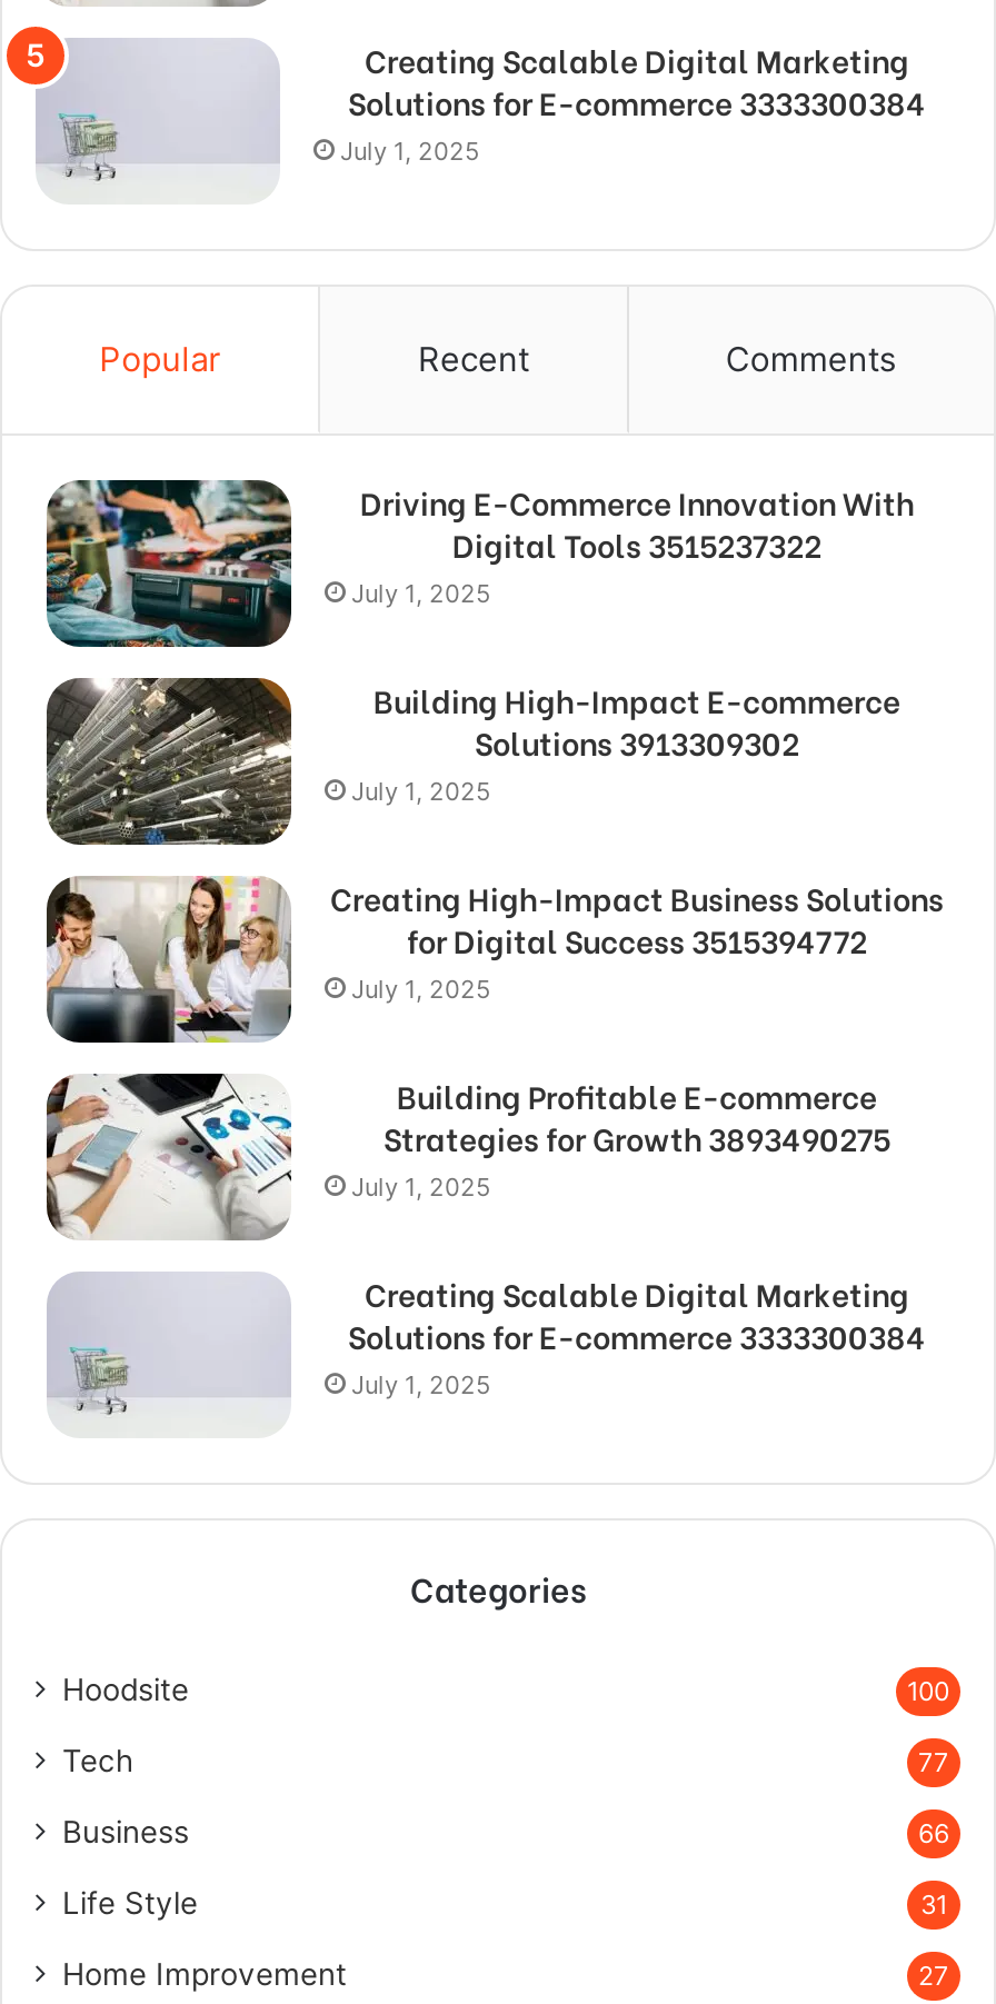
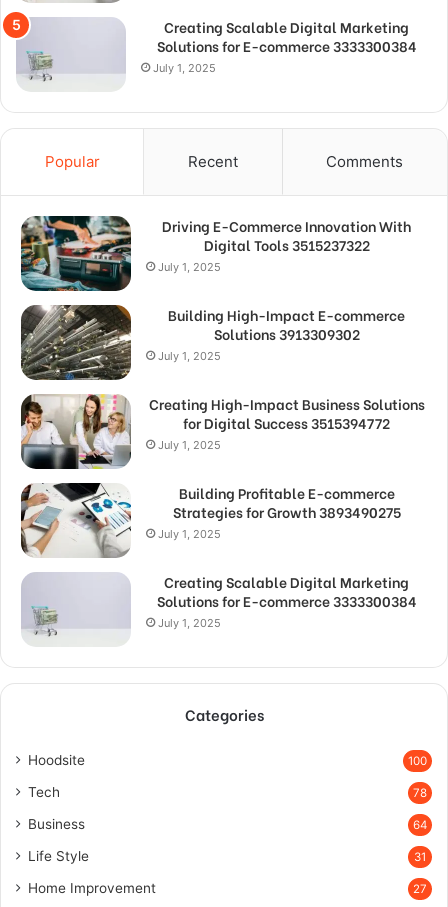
[918,1748,949,1779] 77 -> [413,786,427,800] 78
[918,1819,949,1850] 66 -> [413,818,427,832] 64

